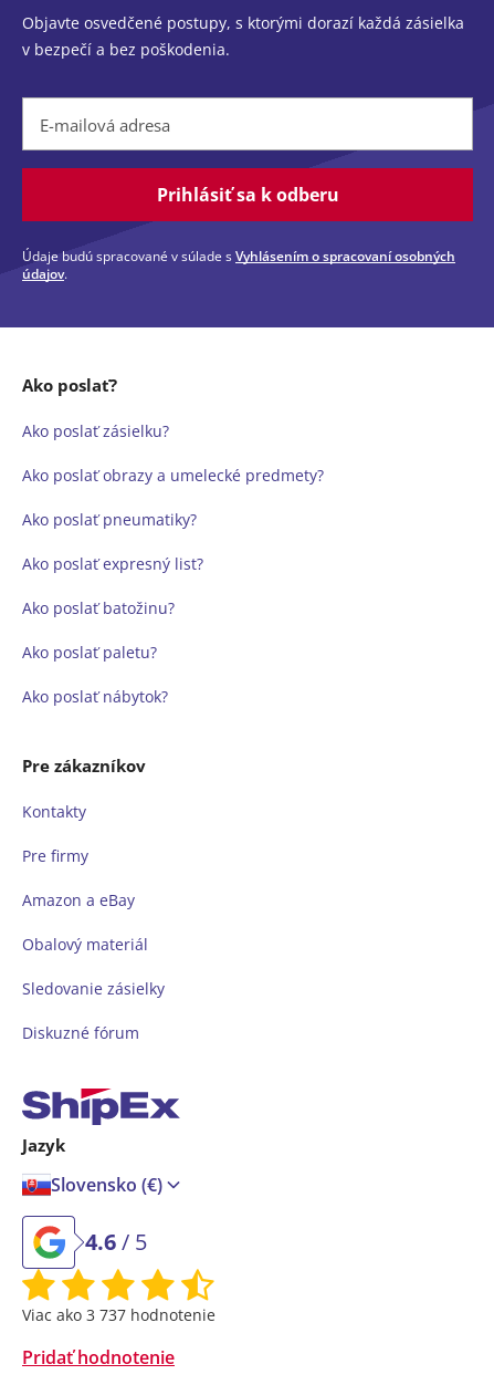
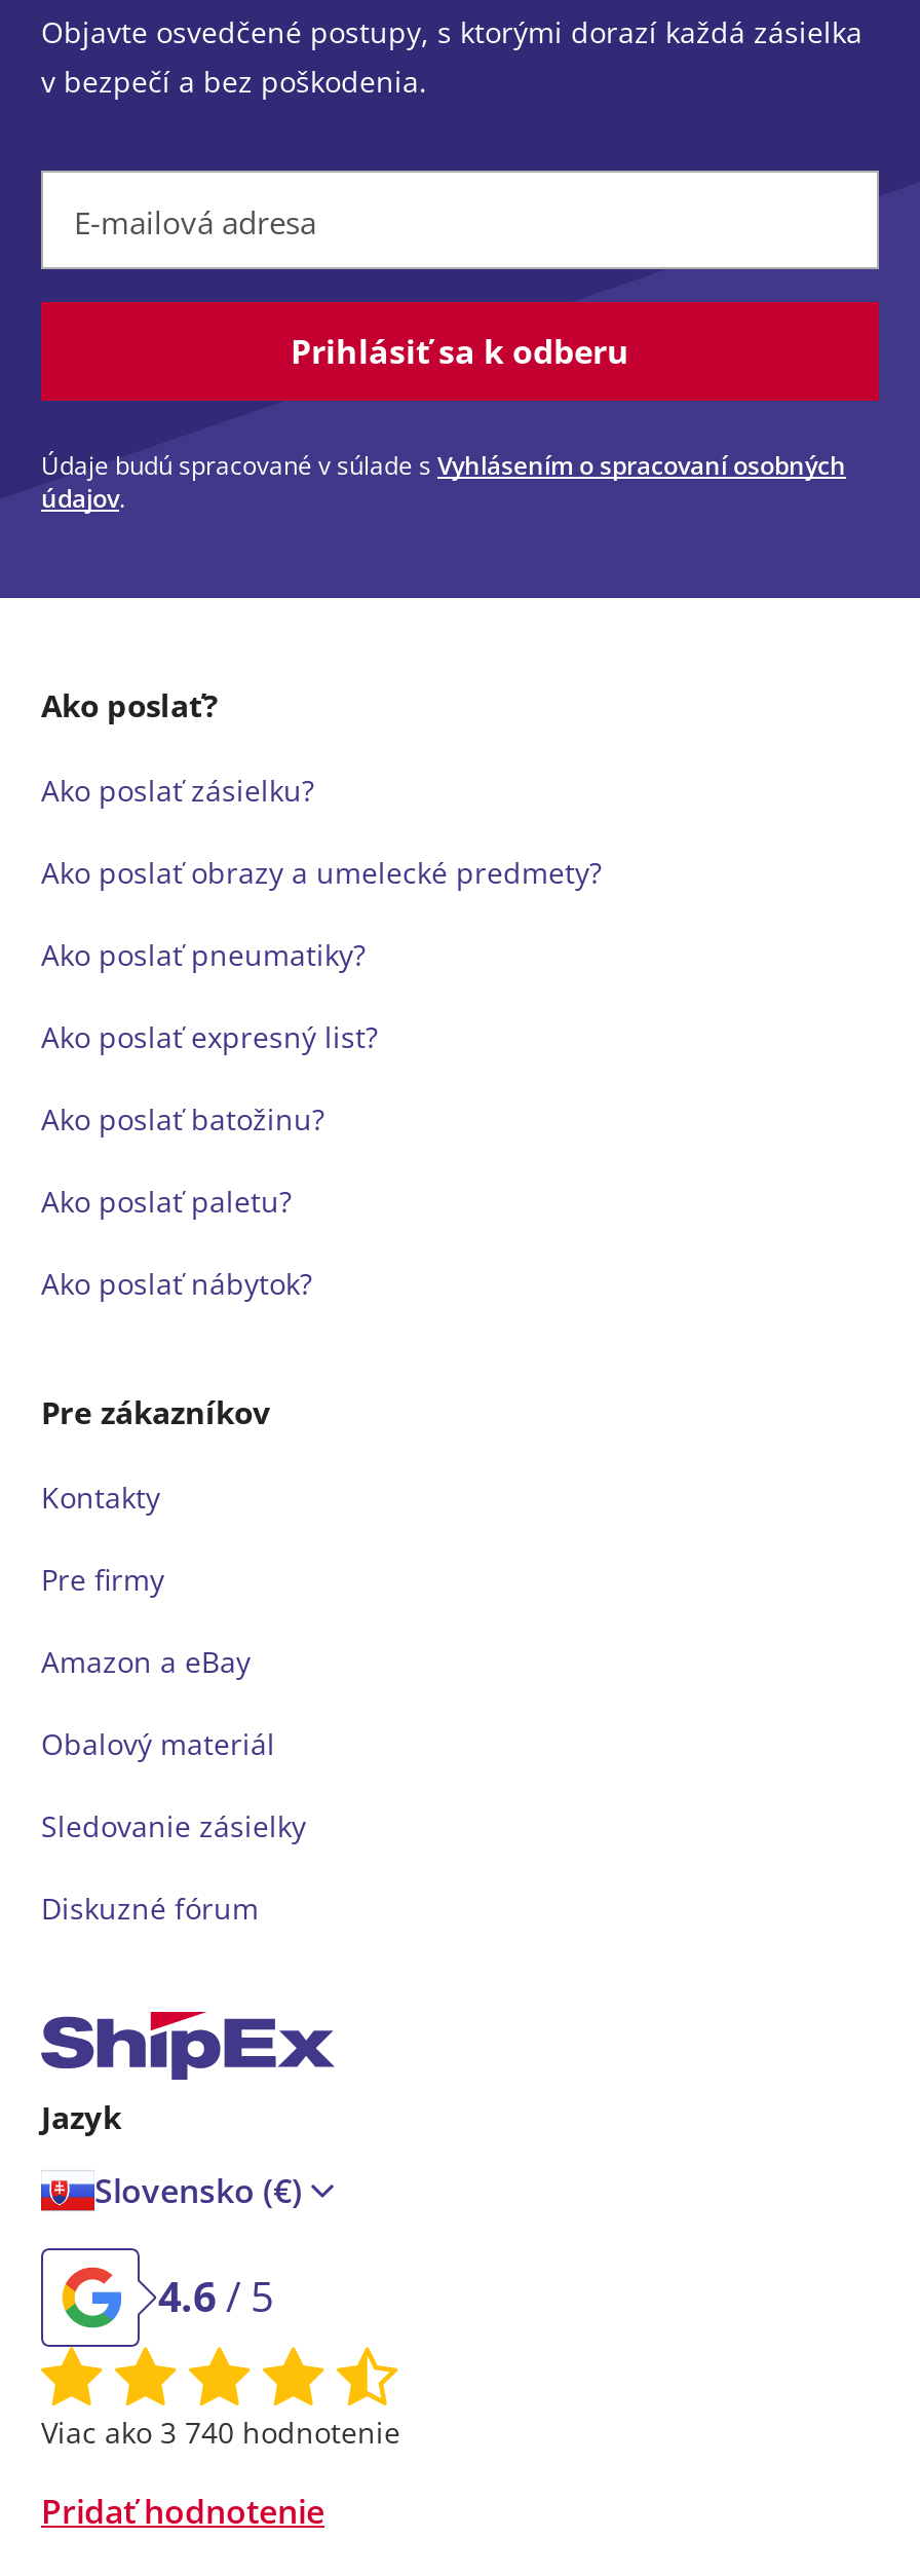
[22,1304,216,1325] Viac ako 3 737 hodnotenie -> [41,2413,400,2452] Viac ako 3 740 hodnotenie

